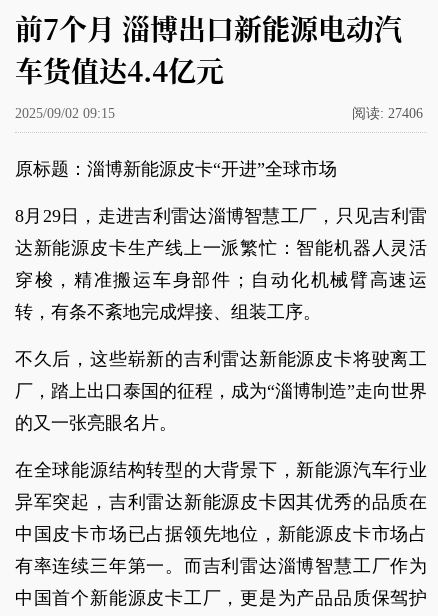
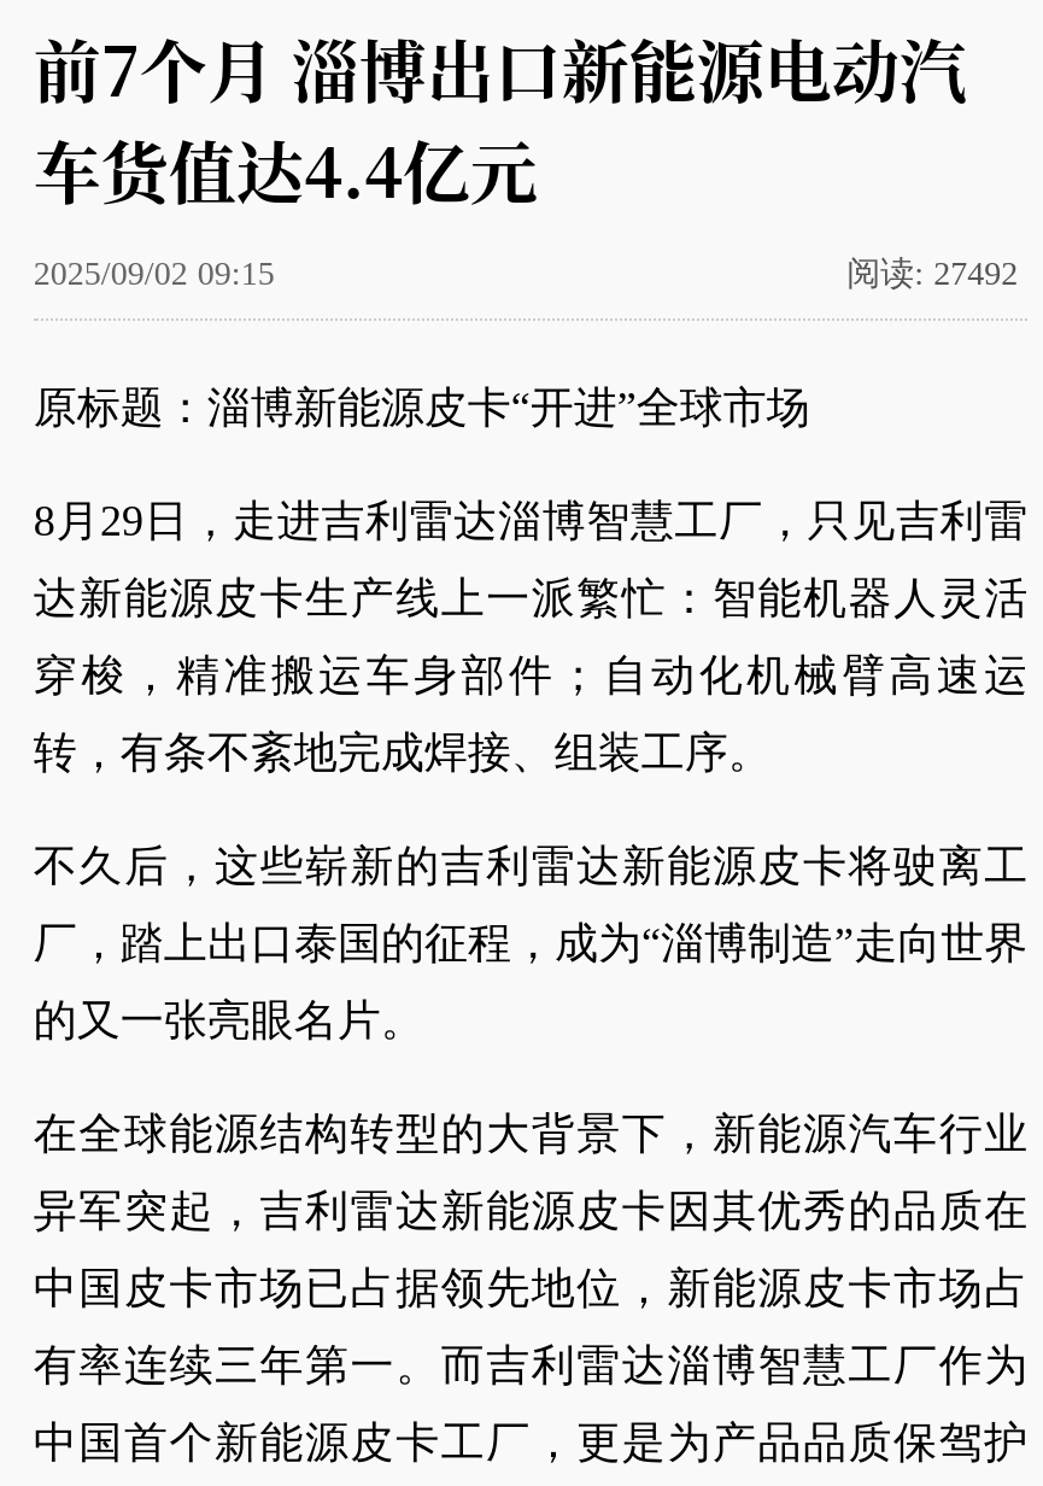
[352,106,423,121] 阅读: 27406 -> [847,256,1018,292] 阅读: 27492

